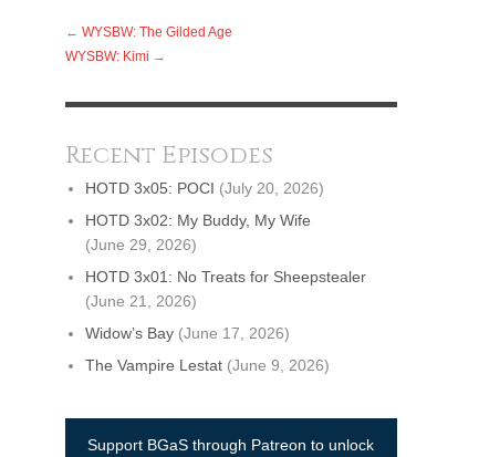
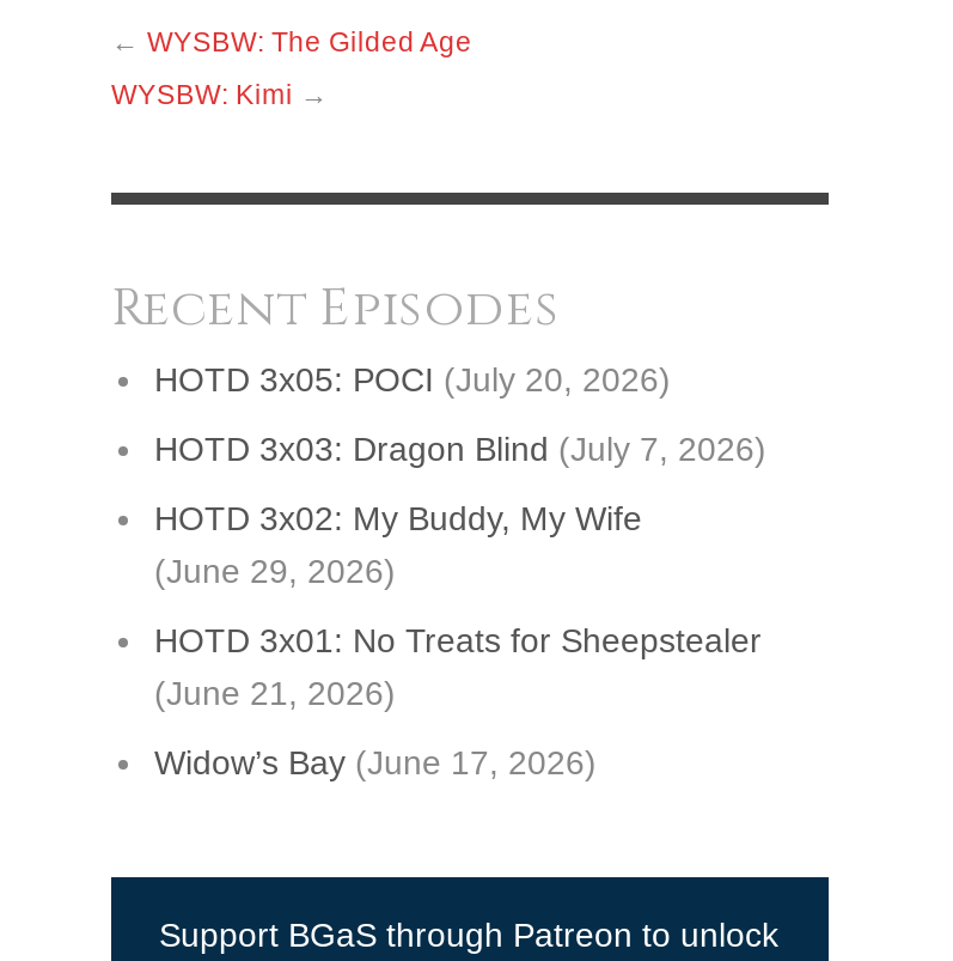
none -> [154,430,766,468] HOTD 3x03: Dragon Blind (July 7, 2026)
moved [85,211,366,342] -> [154,499,762,781]: HOTD 3x02: My Buddy, My Wife | (June 29, 2026) | HOTD 3x01: No Treats for Sheepstealer | (June 21, 2026) | Widow’s Bay (June 17, 2026)
[85,356,330,374] The Vampire Lestat (June 9, 2026) -> none

